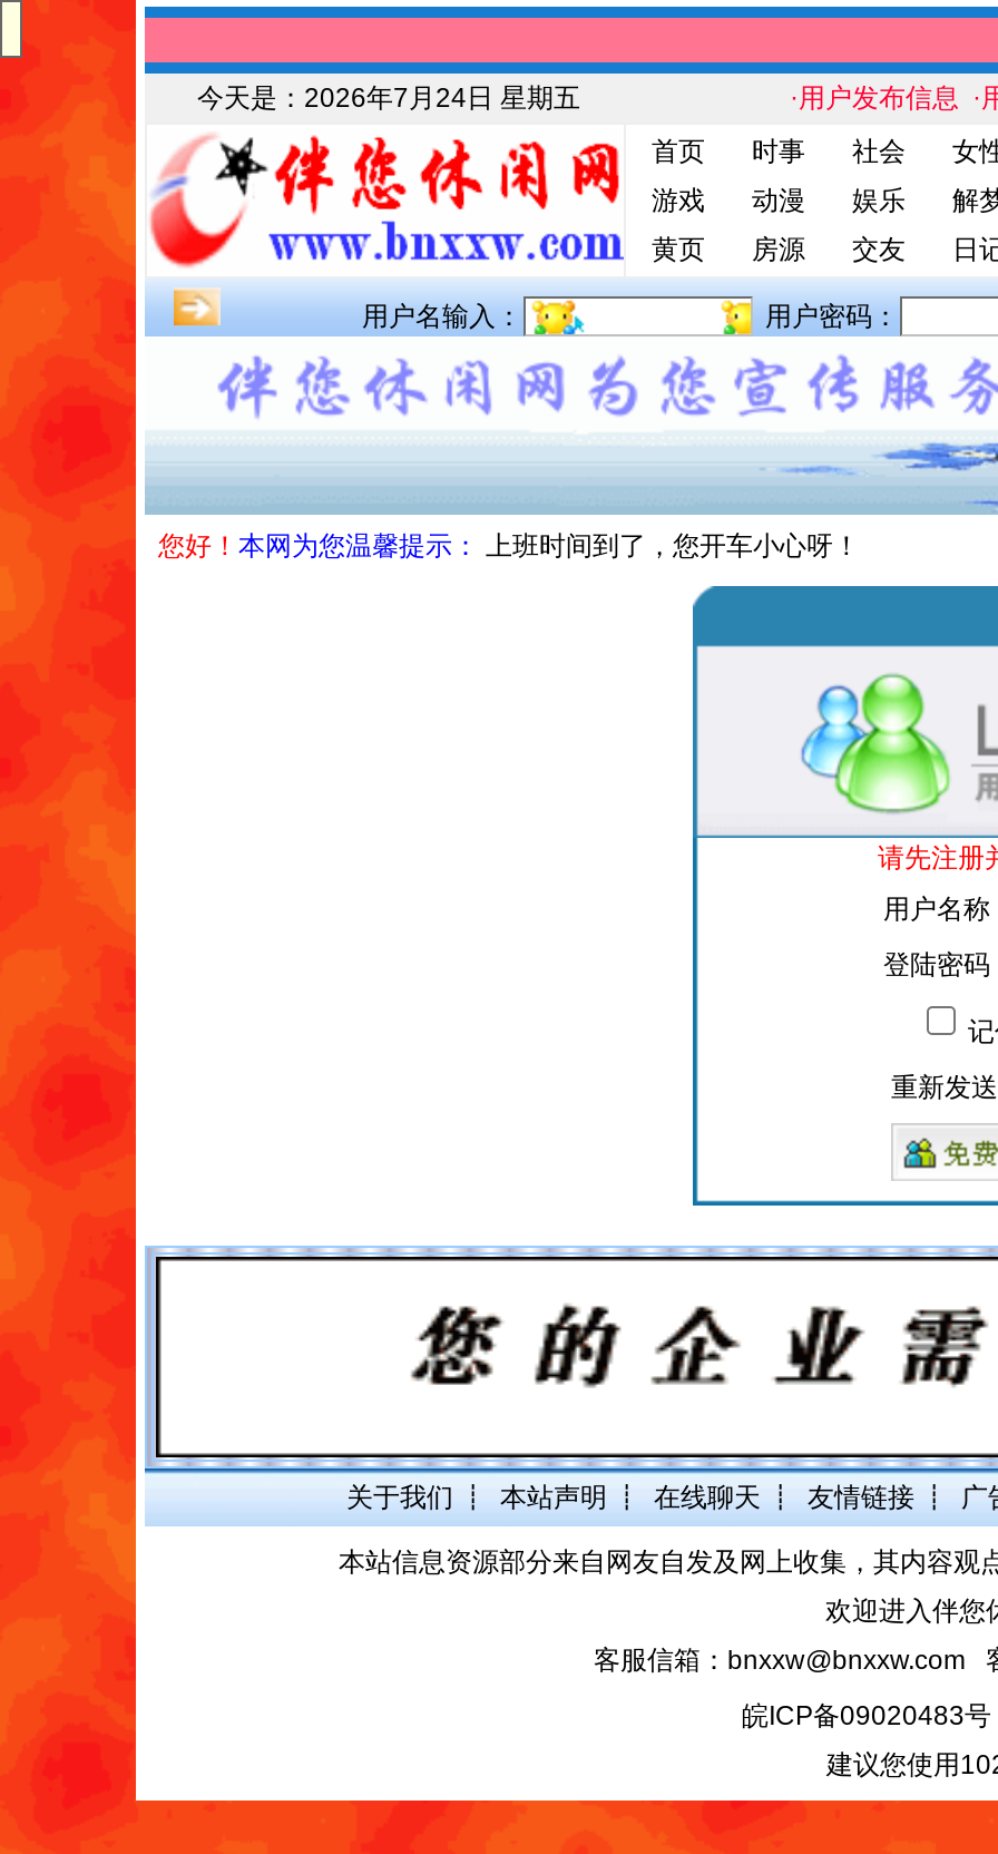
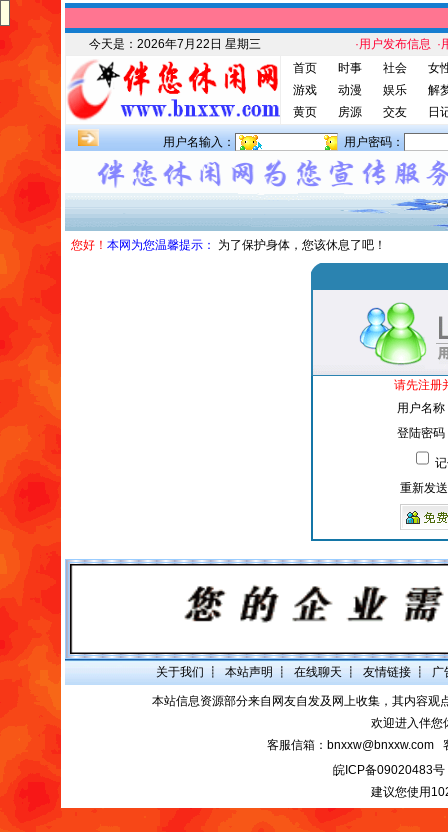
[197,82,580,114] 今天是：2026年7月24日 星期五 -> [88,37,260,51] 今天是：2026年7月22日 星期三
[145,530,860,562] 您好！本网为您温馨提示： 上班时间到了，您开车小心呀！ -> [65,238,386,252] 您好！本网为您温馨提示： 为了保护身体，您该休息了吧！

